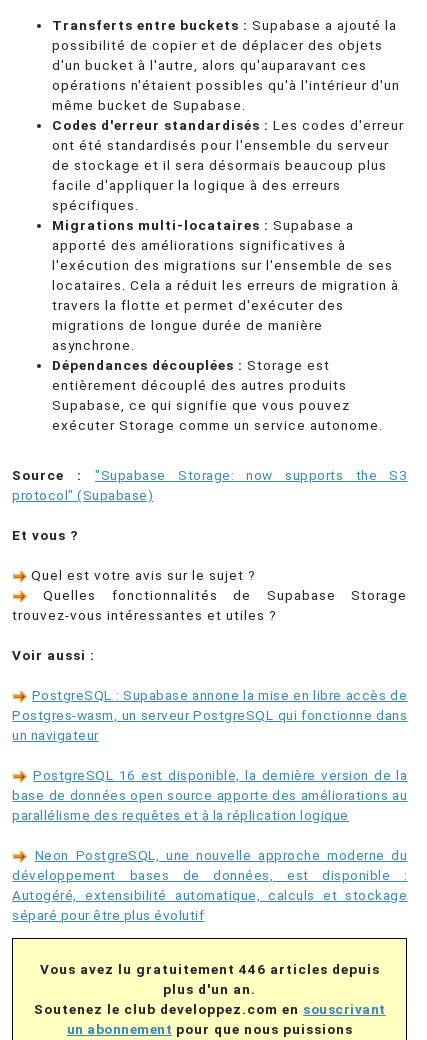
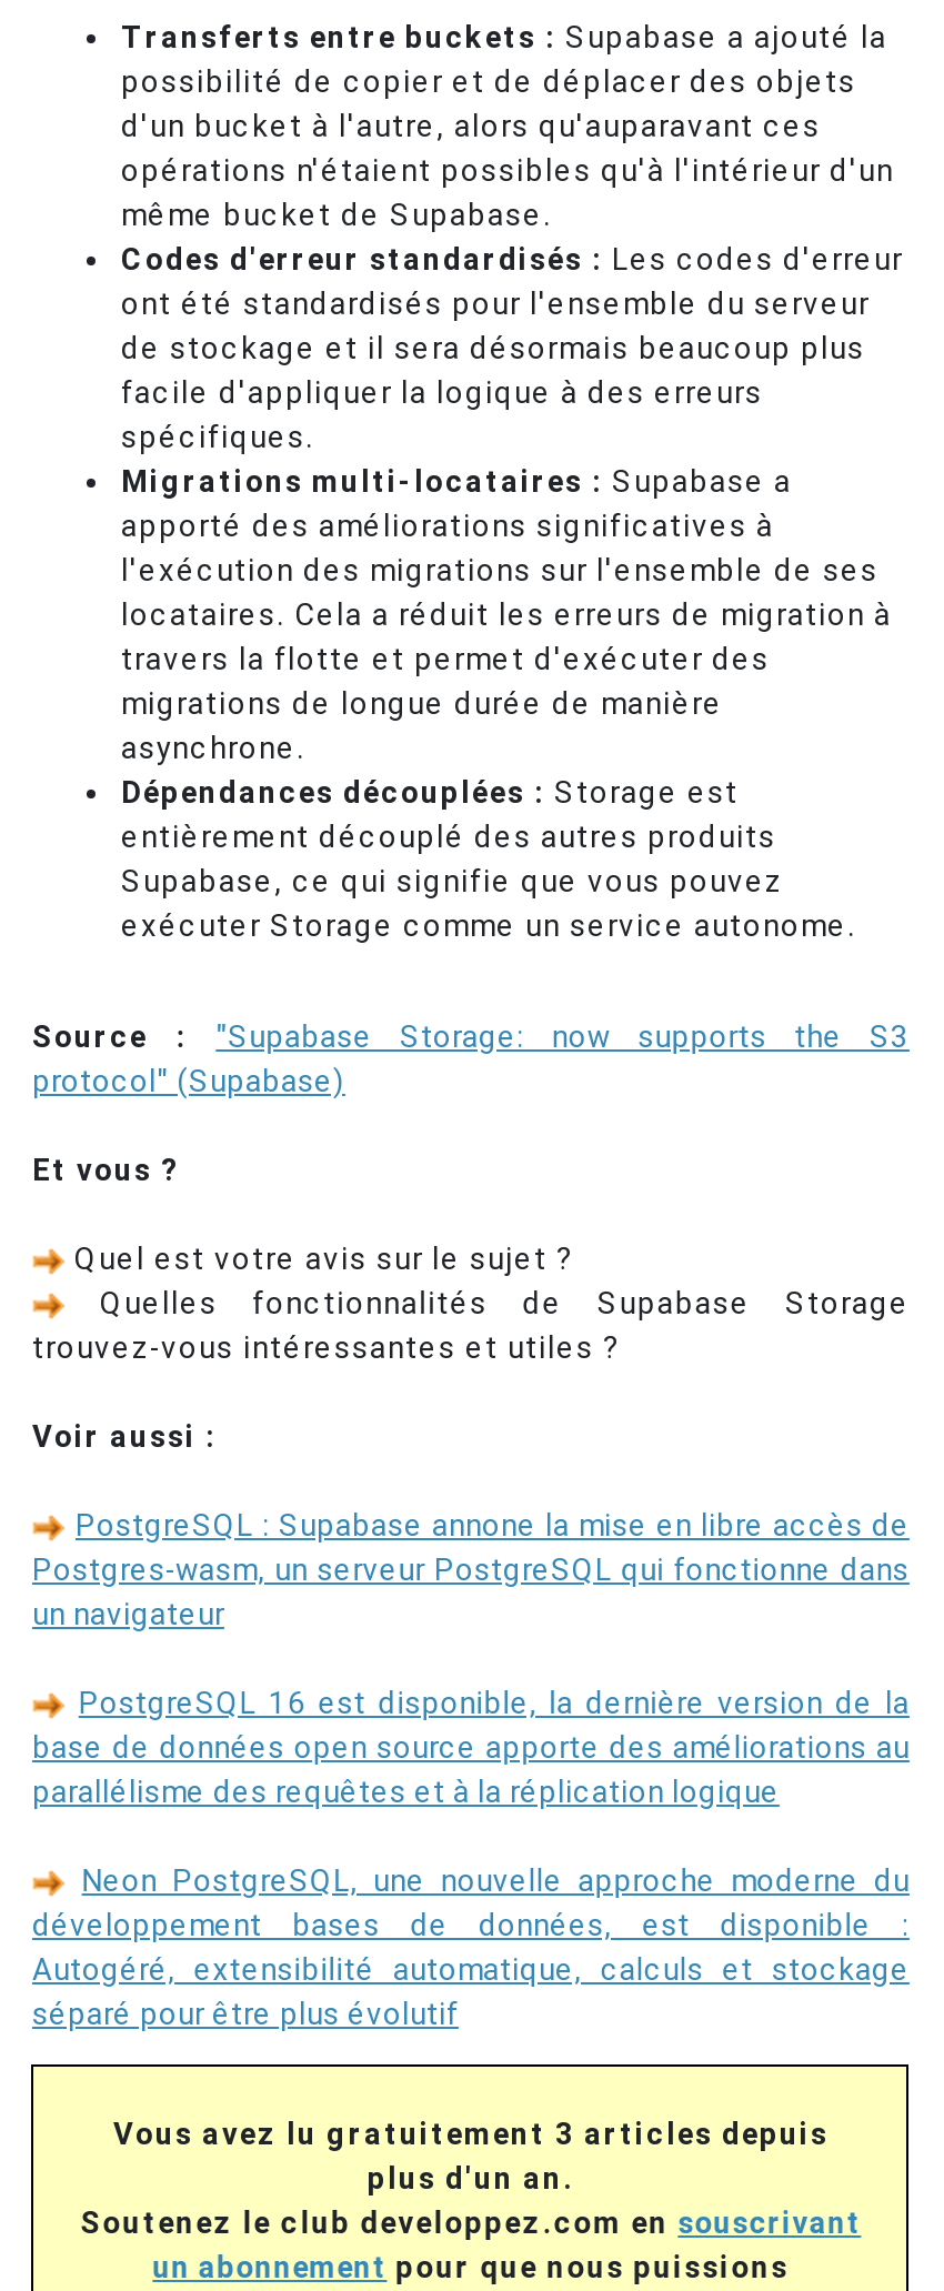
[40,961,380,977] Vous avez lu gratuitement 446 articles depuis -> [113,2116,828,2152] Vous avez lu gratuitement 3 articles depuis

